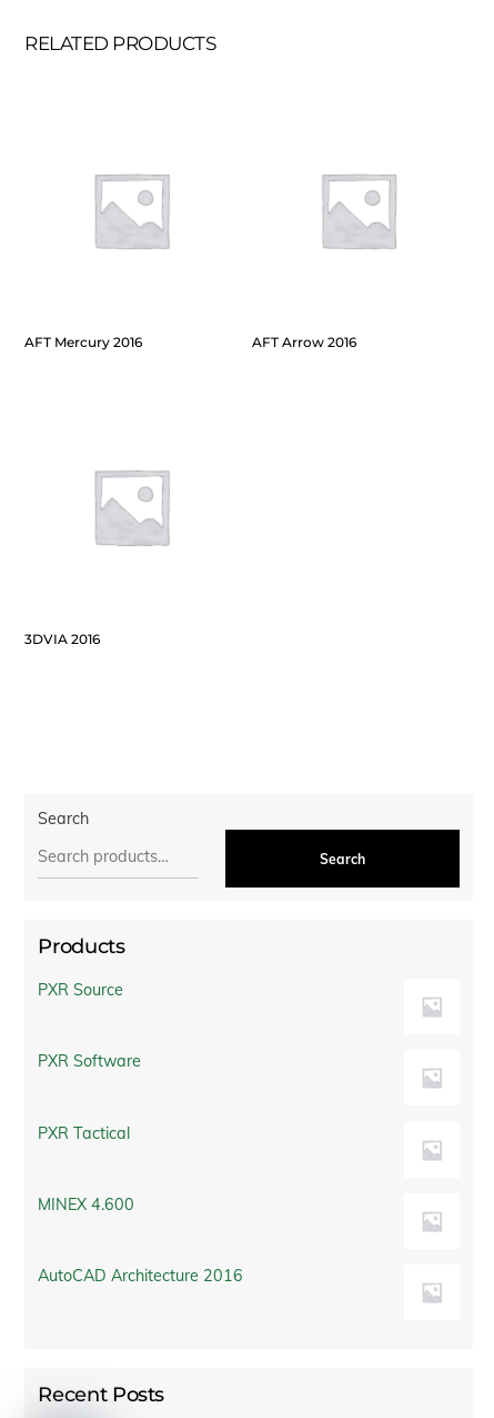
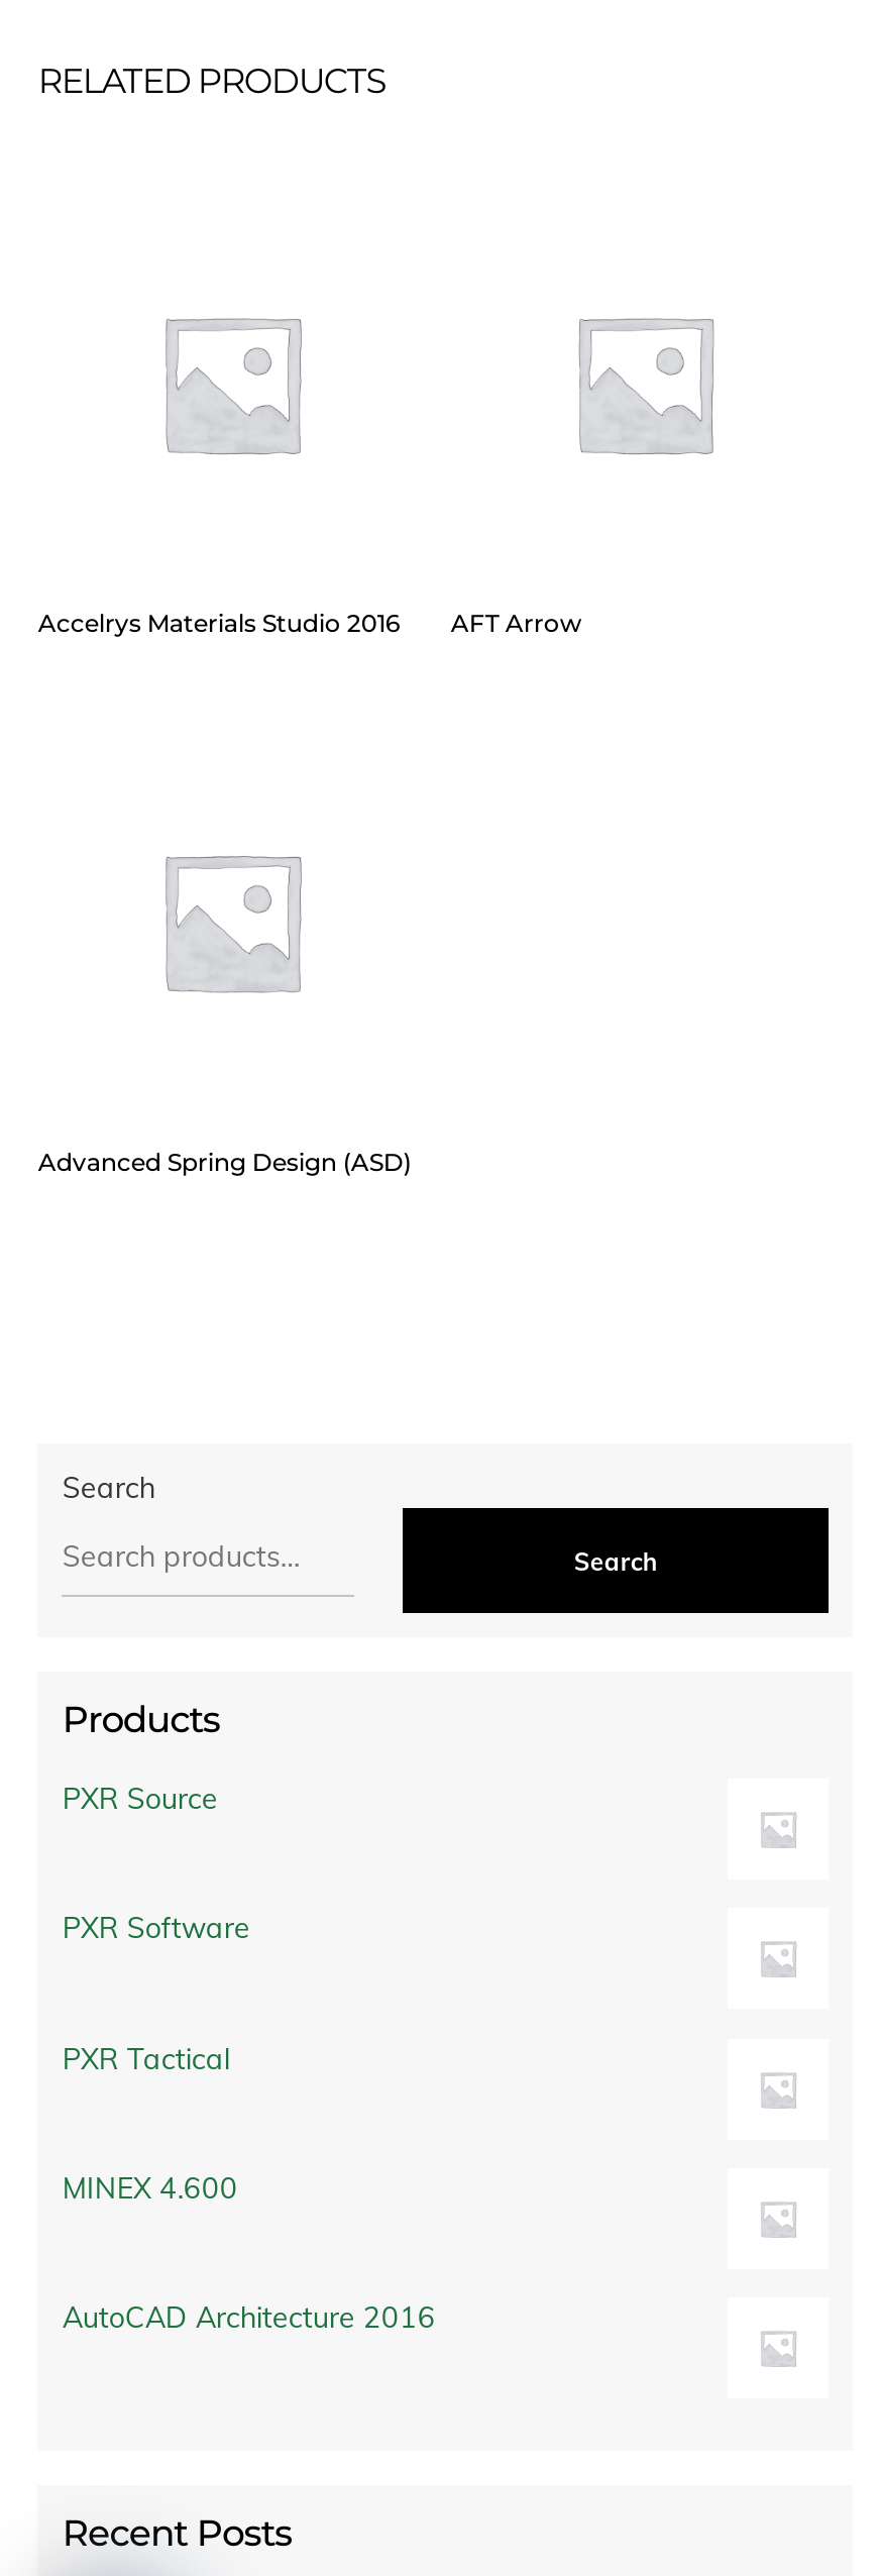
[25,334,356,351] AFT Mercury 2016 | AFT Arrow 2016 -> [38,608,582,638] Accelrys Materials Studio 2016 | AFT Arrow
[25,631,100,647] 3DVIA 2016 -> [38,1147,412,1177] Advanced Spring Design (ASD)

